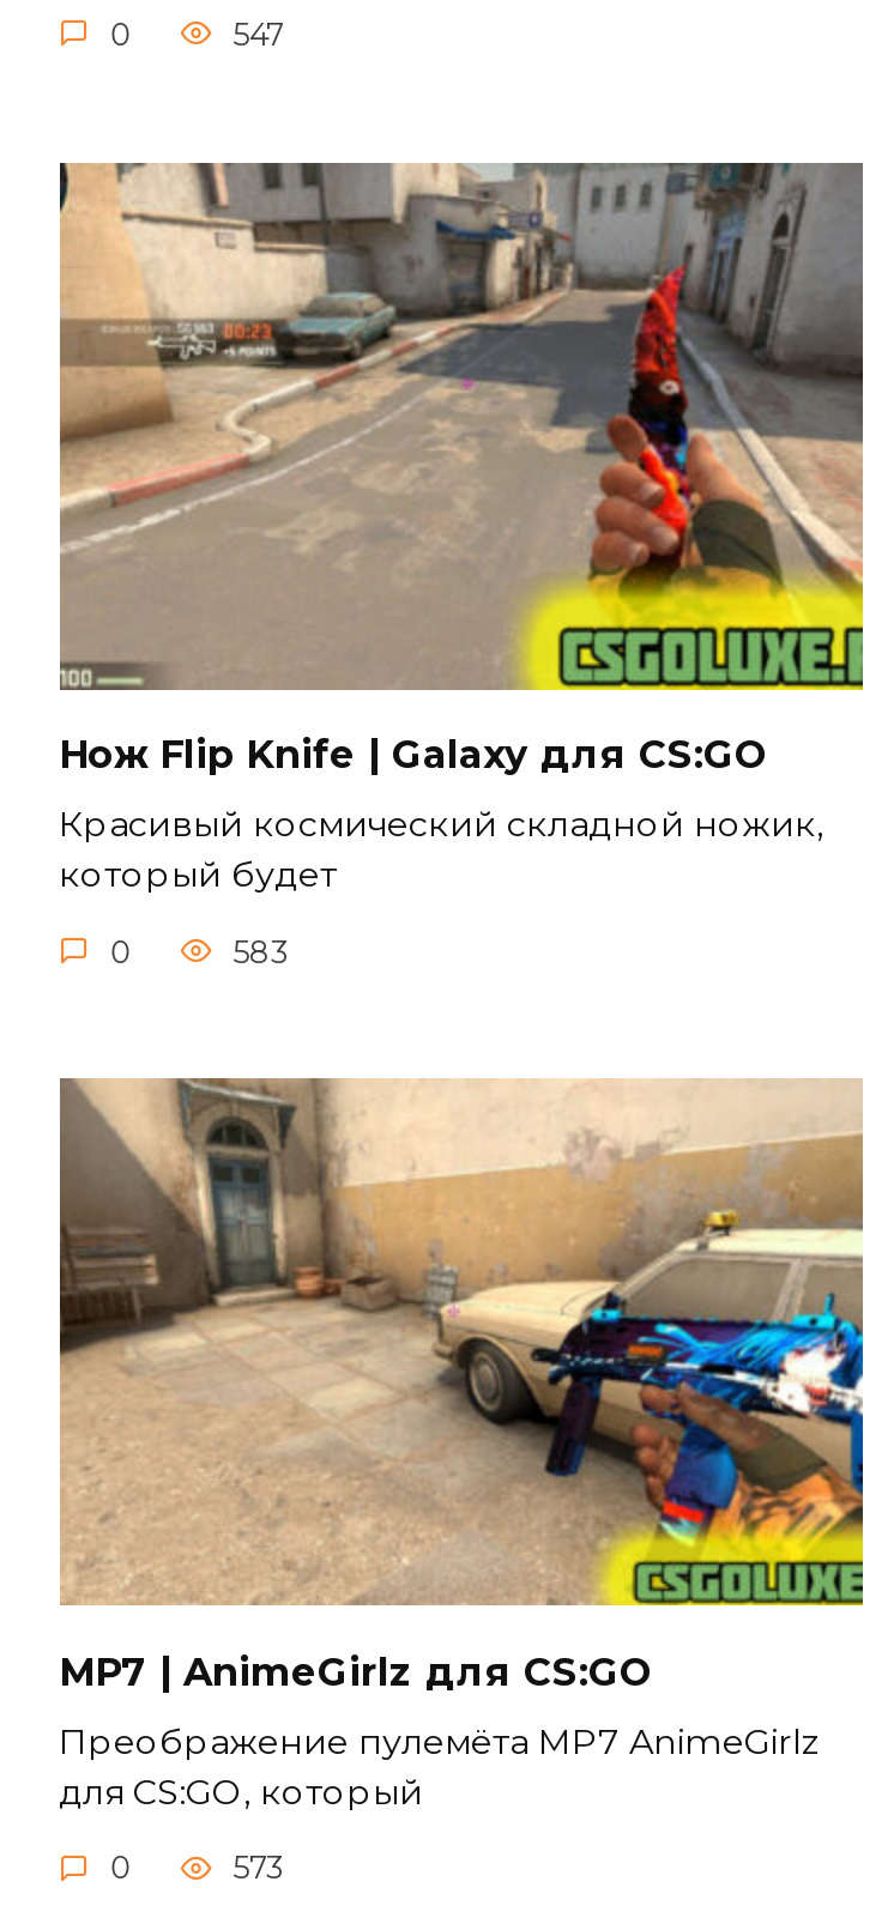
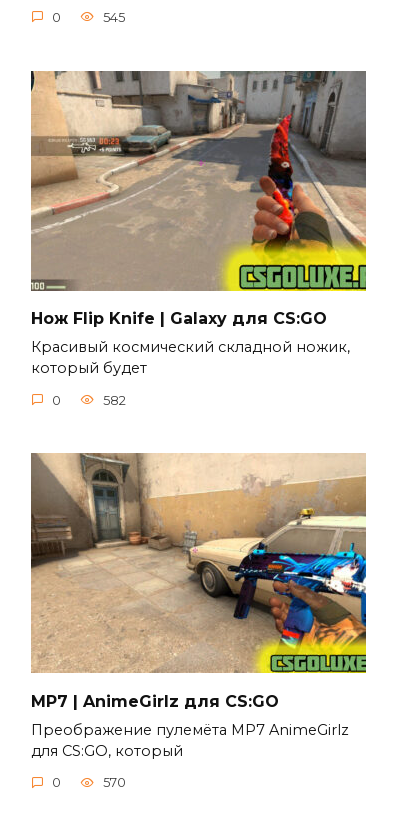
[232,17,283,52] 547 -> [103,10,125,25] 545
[232,933,290,969] 583 -> [103,393,126,408] 582
[232,1851,285,1887] 573 -> [103,775,126,790] 570

